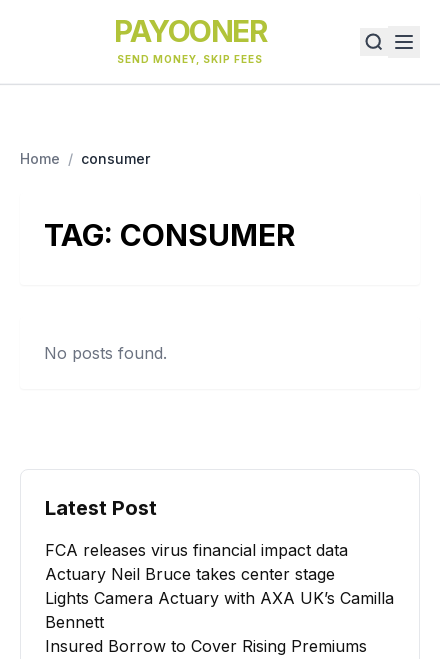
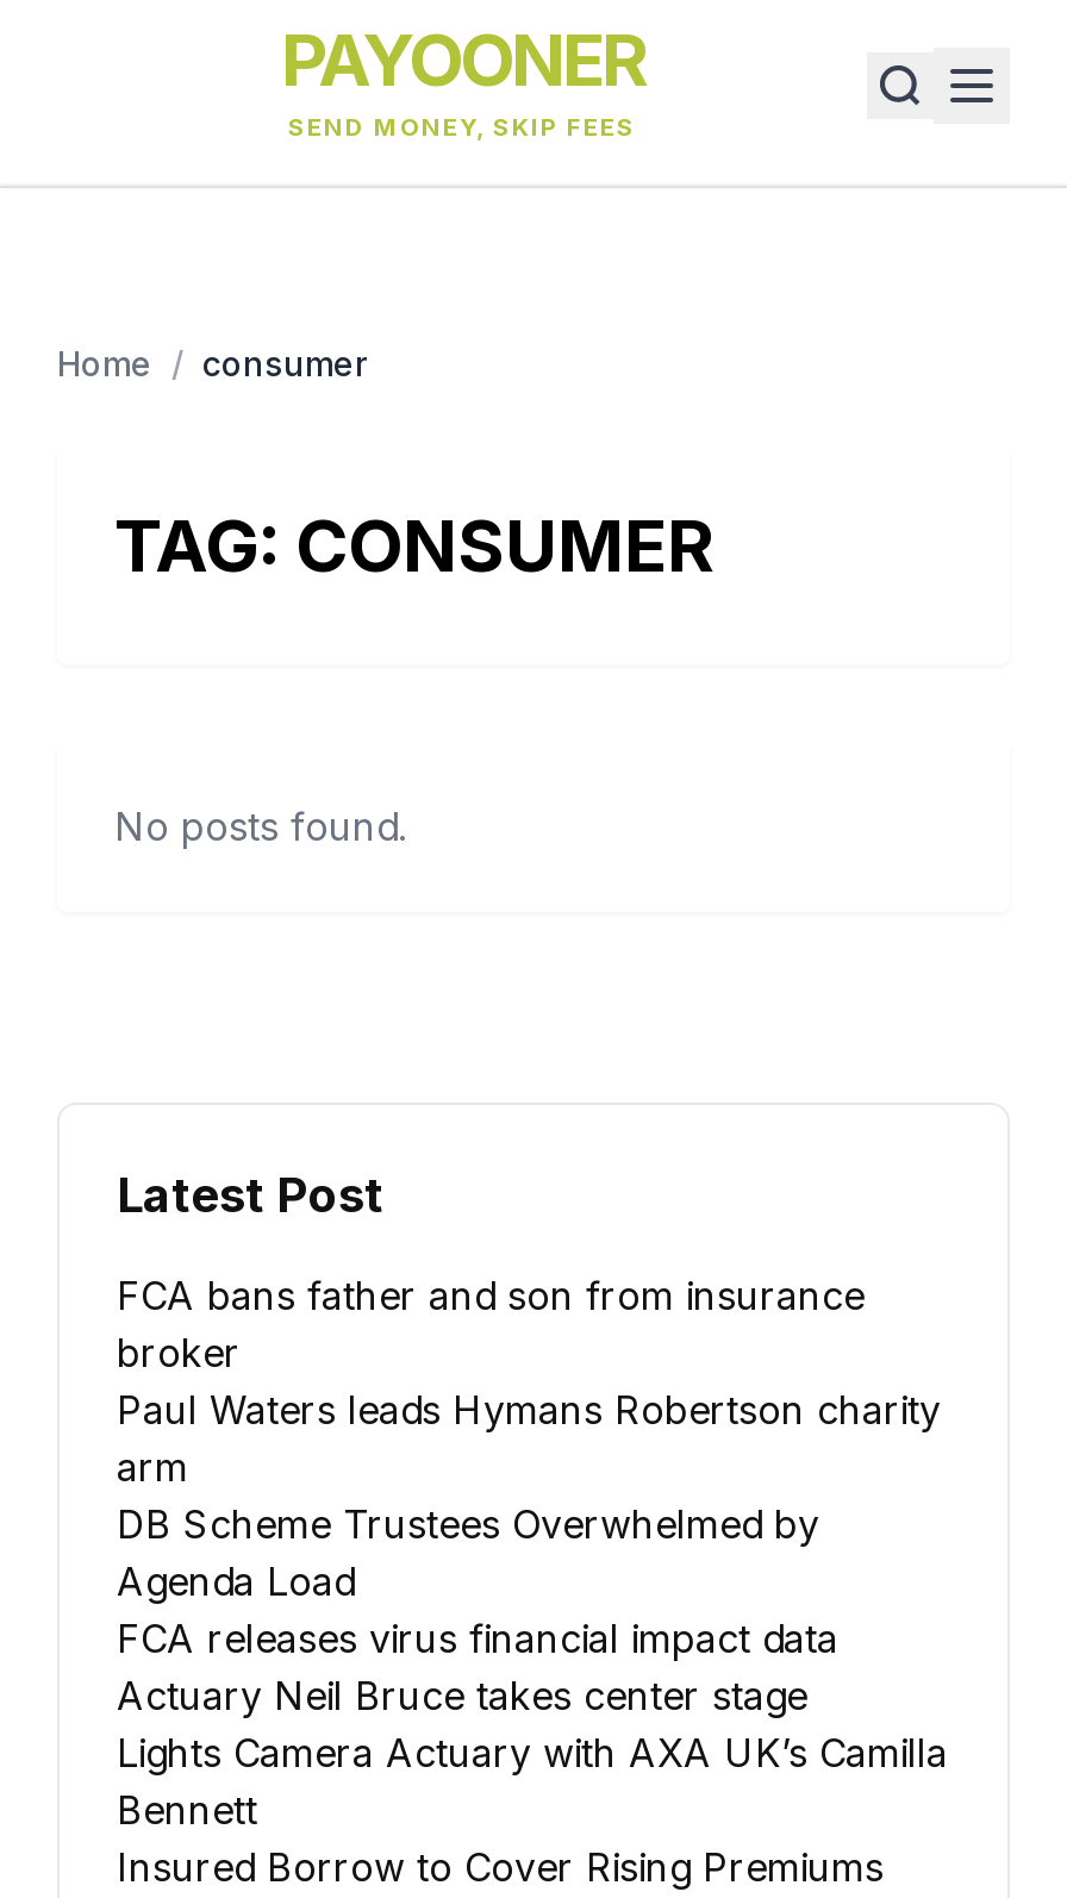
none -> [117,1272,941,1605] FCA bans father and son from insurance | broker | Paul Waters leads Hymans Robertson charity | arm | DB Scheme Trustees Overwhelmed by | Agenda Load

